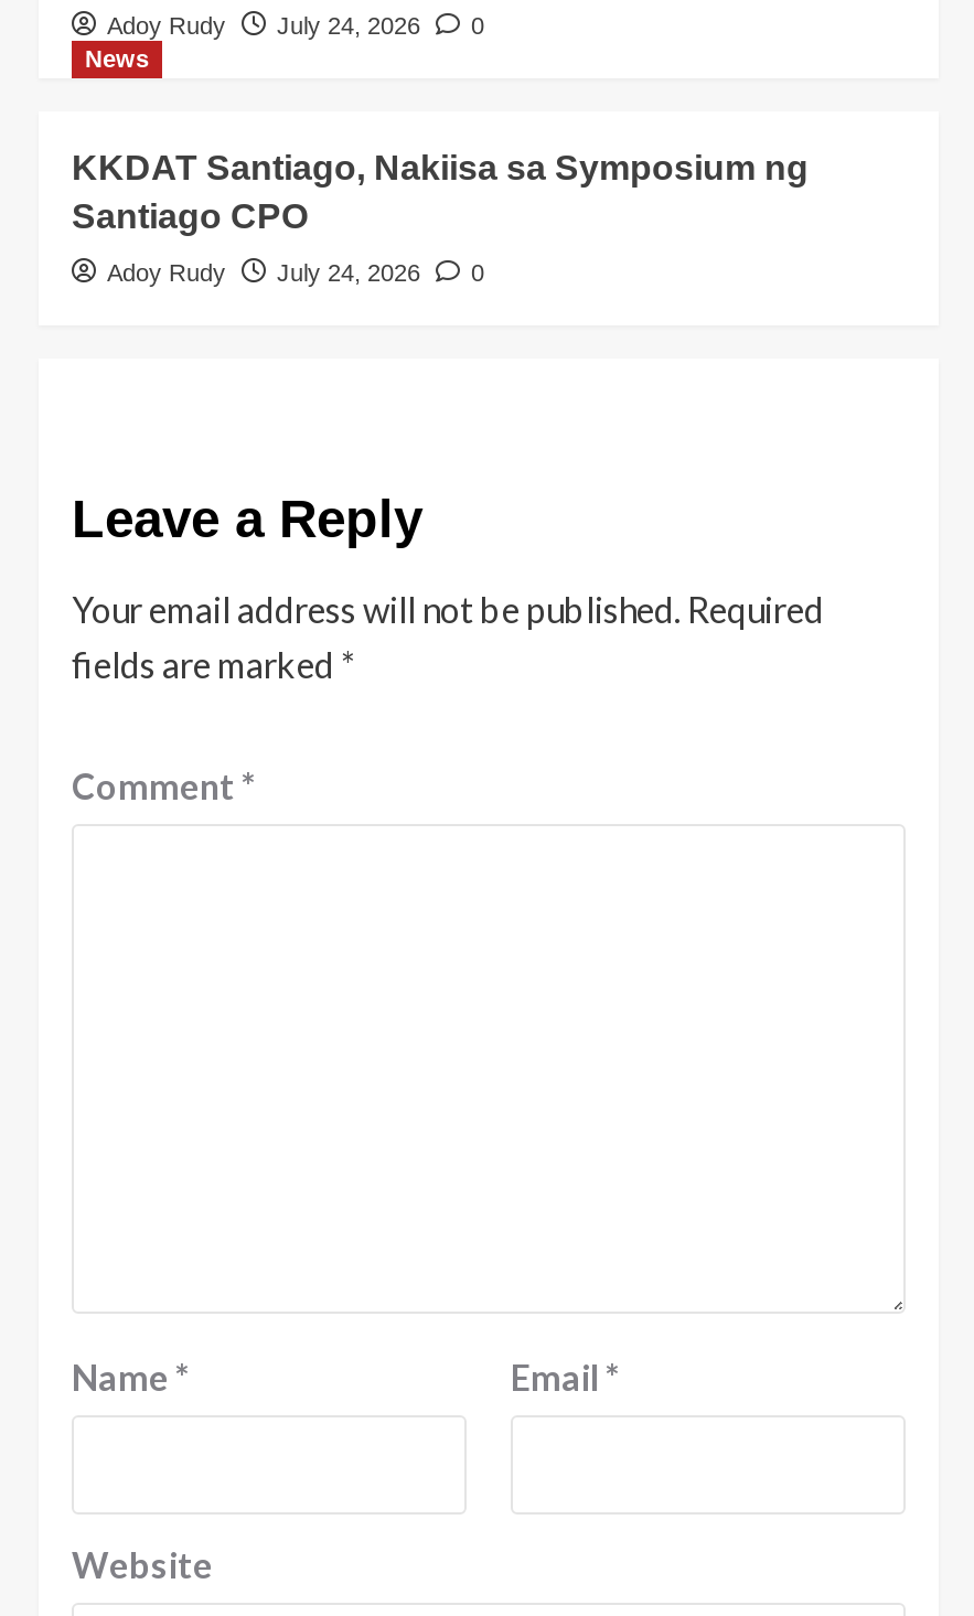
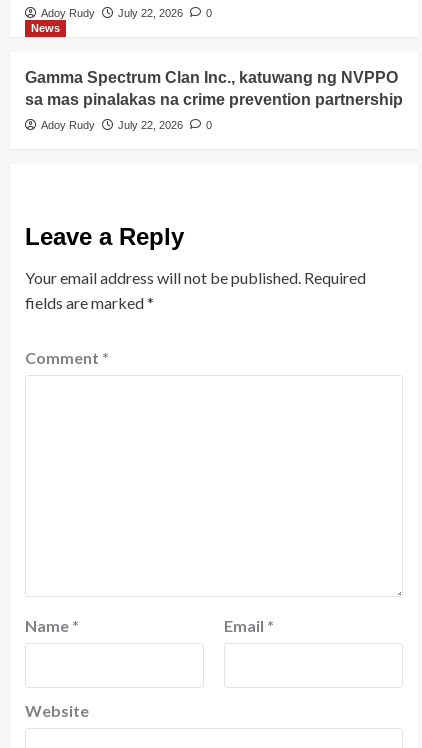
[107,12,484,39] Adoy Rudy July 24, 2026 0 -> [41,7,212,19] Adoy Rudy July 22, 2026 0
[72,149,809,235] KKDAT Santiago, Nakiisa sa Symposium ng | Santiago CPO -> [25,69,403,108] Gamma Spectrum Clan Inc., katuwang ng NVPPO | sa mas pinalakas na crime prevention partnership
[107,259,484,286] Adoy Rudy July 24, 2026 0 -> [41,119,212,131] Adoy Rudy July 22, 2026 0

